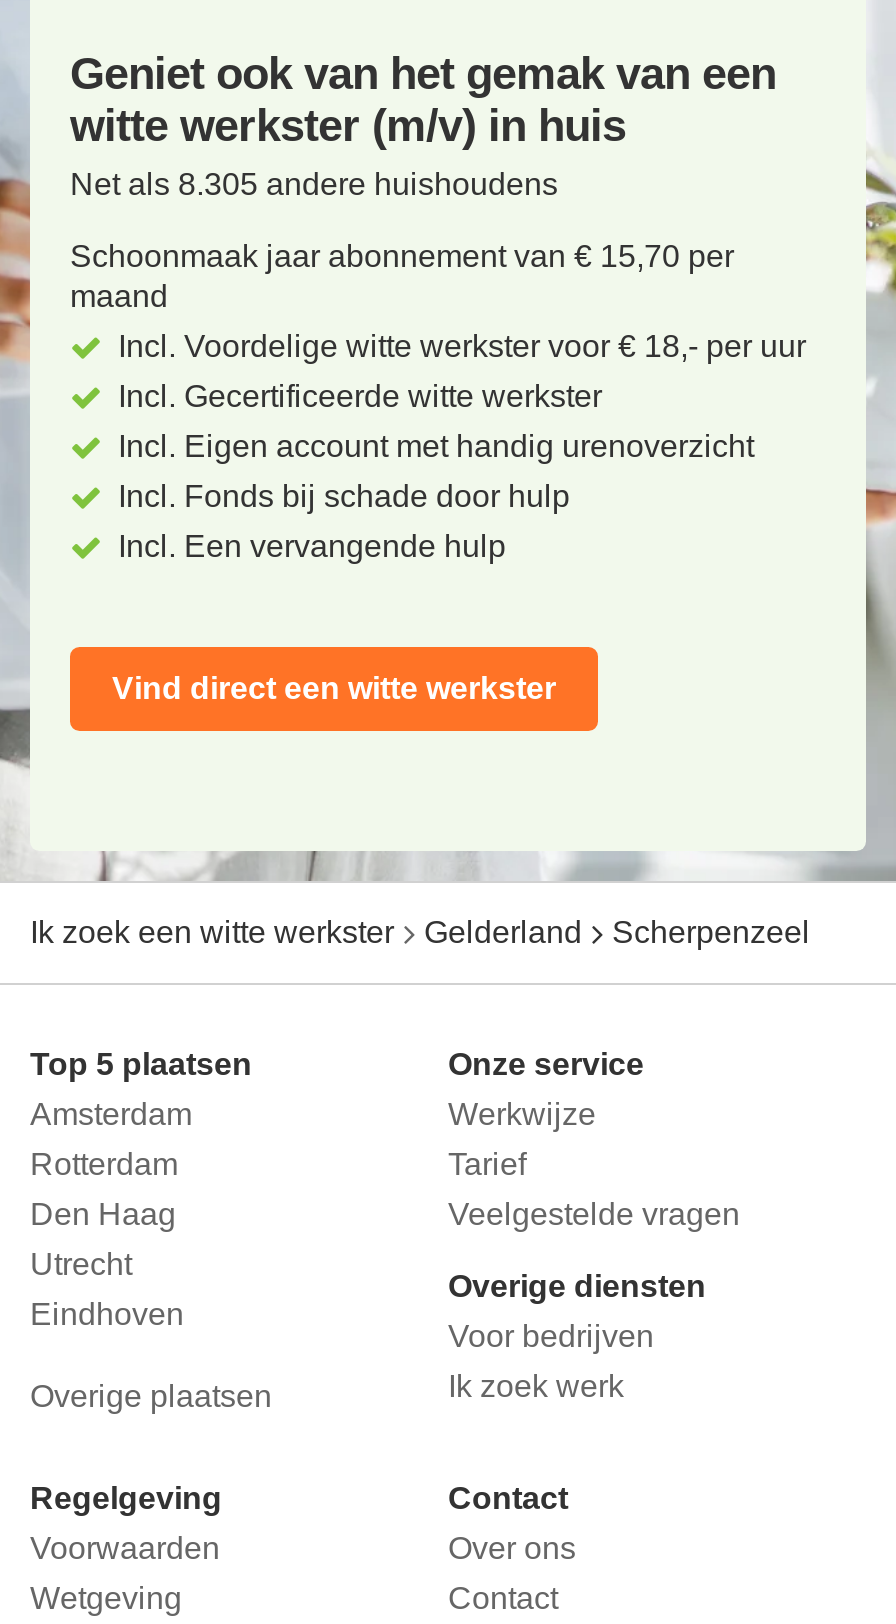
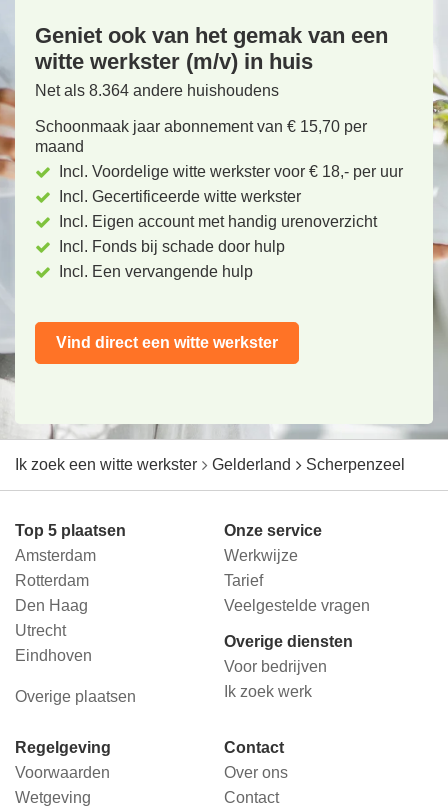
[70,167,558,201] Net als 8.305 andere huishoudens -> [35,82,279,99] Net als 8.364 andere huishoudens

